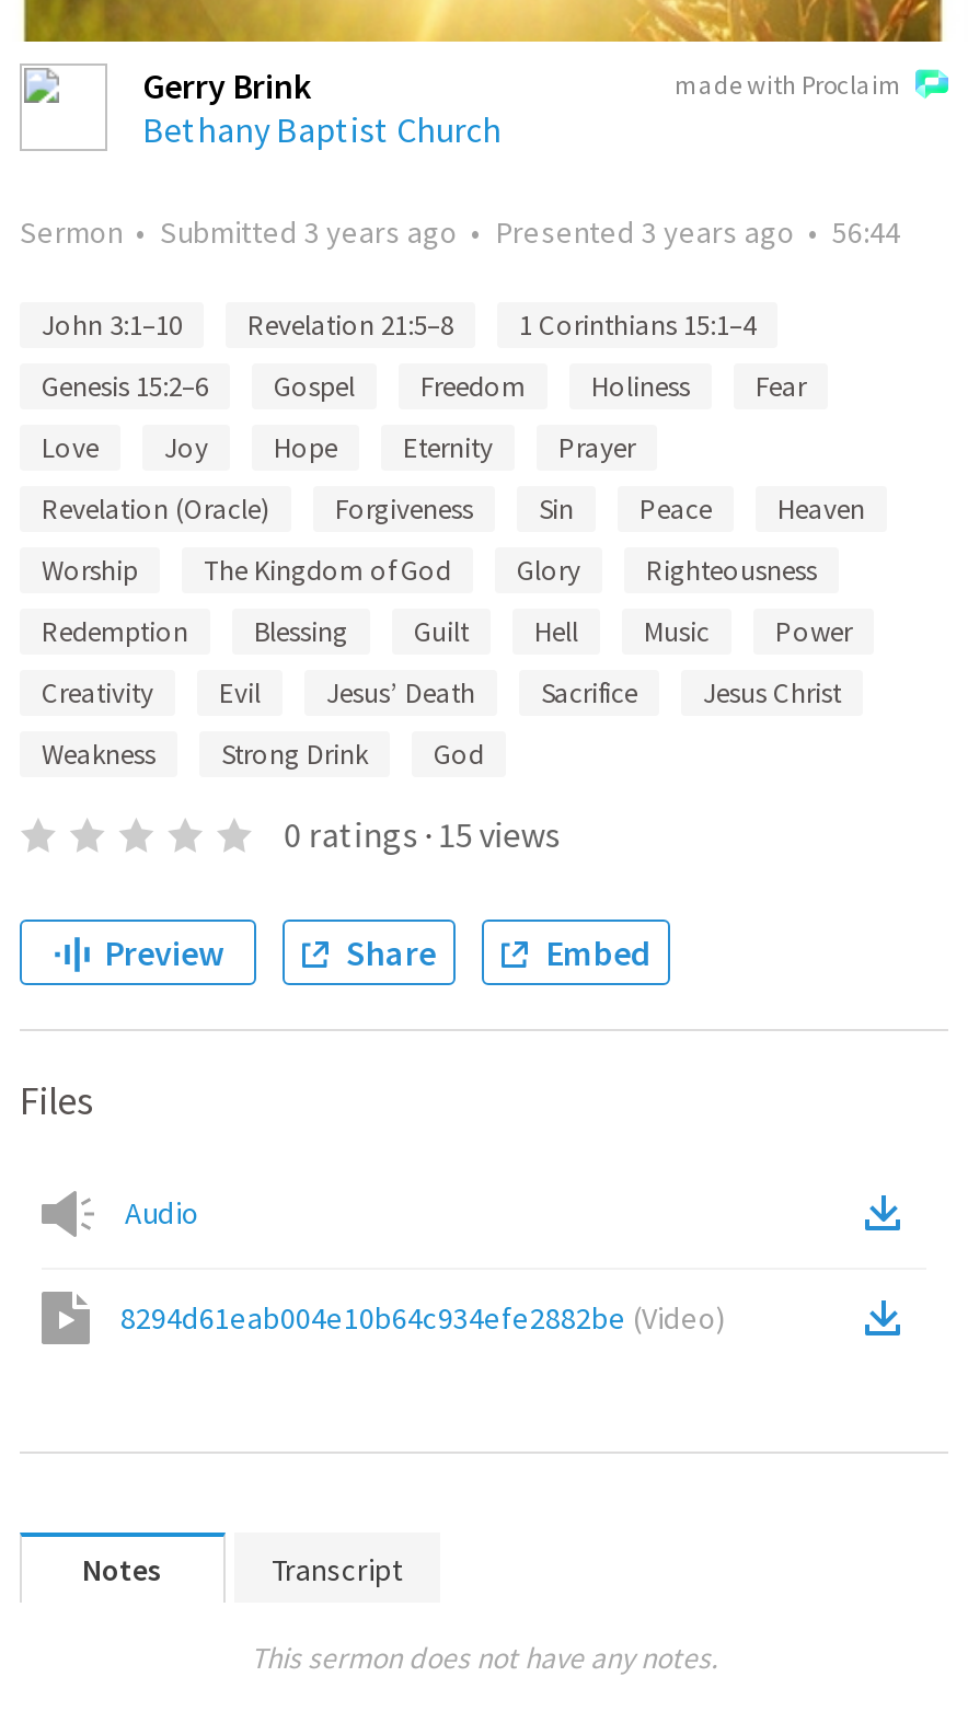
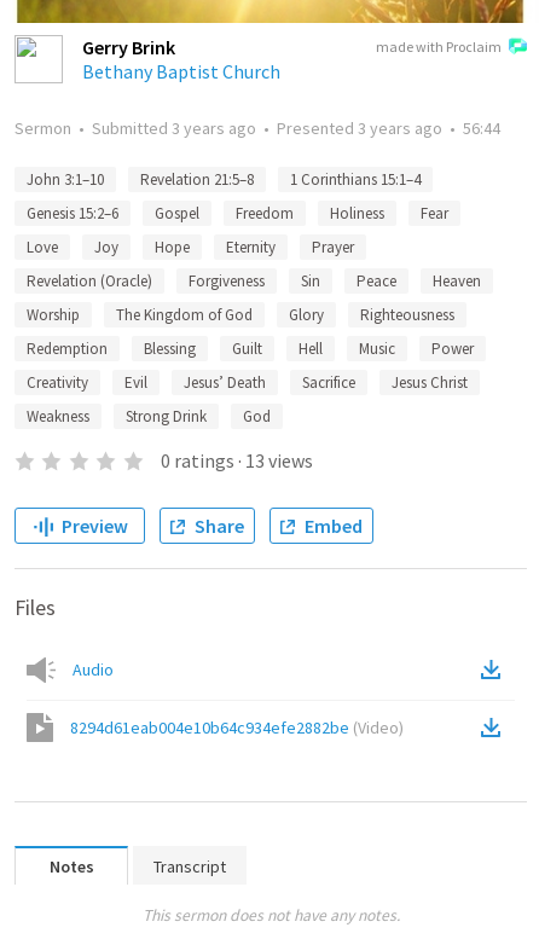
[284,812,560,856] 0 ratings · 15 views -> [160,448,313,473] 0 ratings · 13 views

